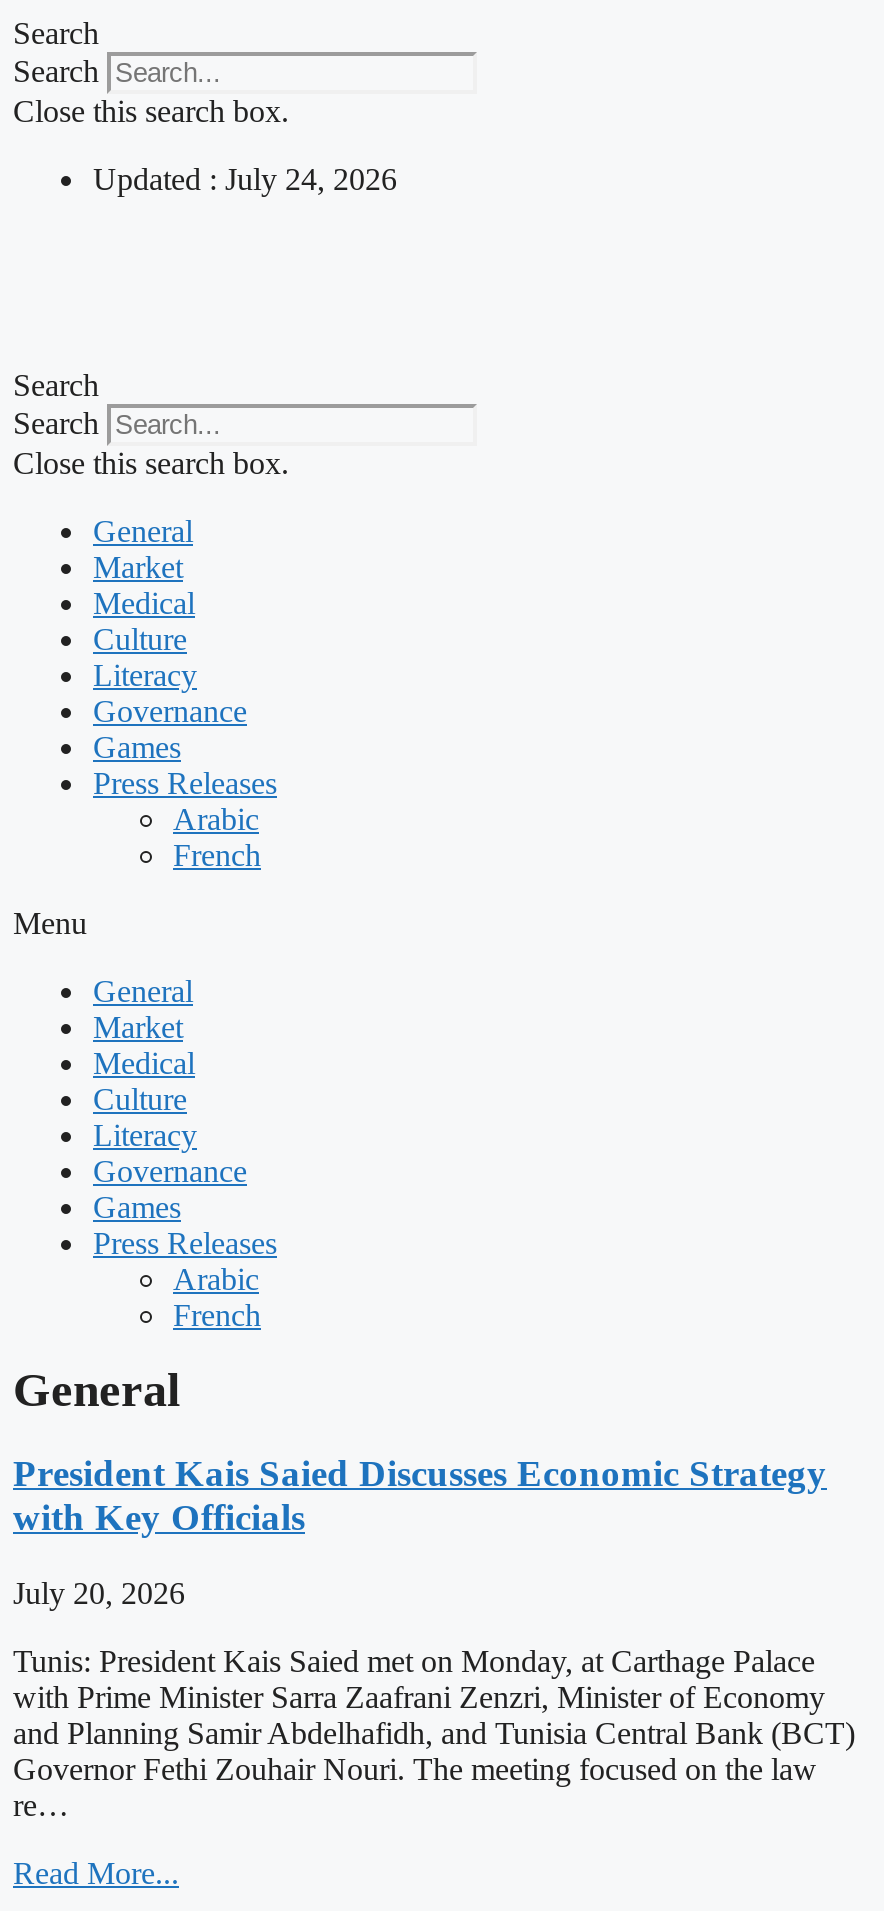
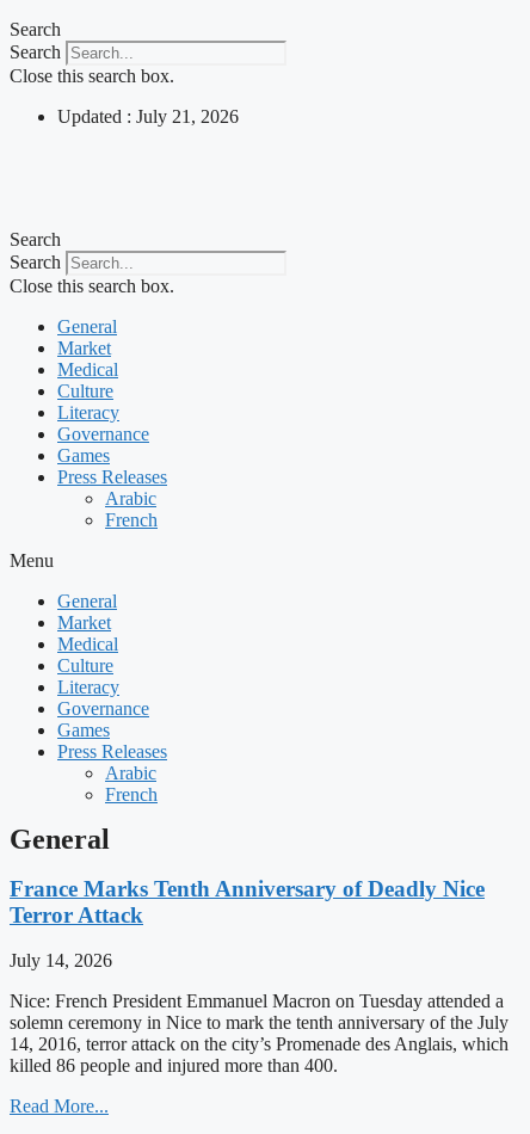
[93,162,397,196] Updated : July 24, 2026 -> [57,106,239,127] Updated : July 21, 2026
[13,1451,827,1537] President Kais Saied Discusses Economic Strategy | with Key Officials -> [10,876,485,927] France Marks Tenth Anniversary of Deadly Nice | Terror Attack
[13,1577,185,1611] July 20, 2026 -> [10,951,112,971] July 14, 2026
[13,1645,855,1823] Tunis: President Kais Saied met on Monday, at Carthage Palace | with Prime Minister Sarra Zaafrani Zenzri, Minister of Economy | and Planning Samir Abdelhafidh, and Tunisia Central Bank (BCT) | Governor Fethi Zouhair Nouri. The meeting focused on the law | re… -> [10,991,509,1076] Nice: French President Emmanuel Macron on Tuesday attended a | solemn ceremony in Nice to mark the tenth anniversary of the July | 14, 2016, terror attack on the city’s Promenade des Anglais, which | killed 86 people and injured more than 400.

